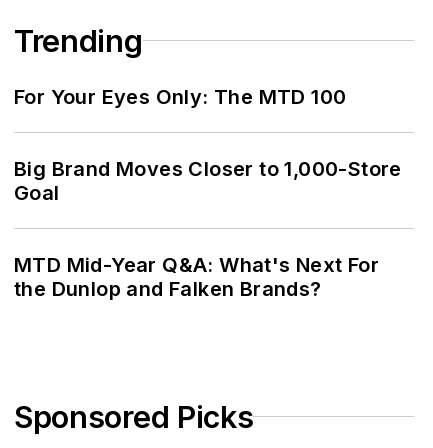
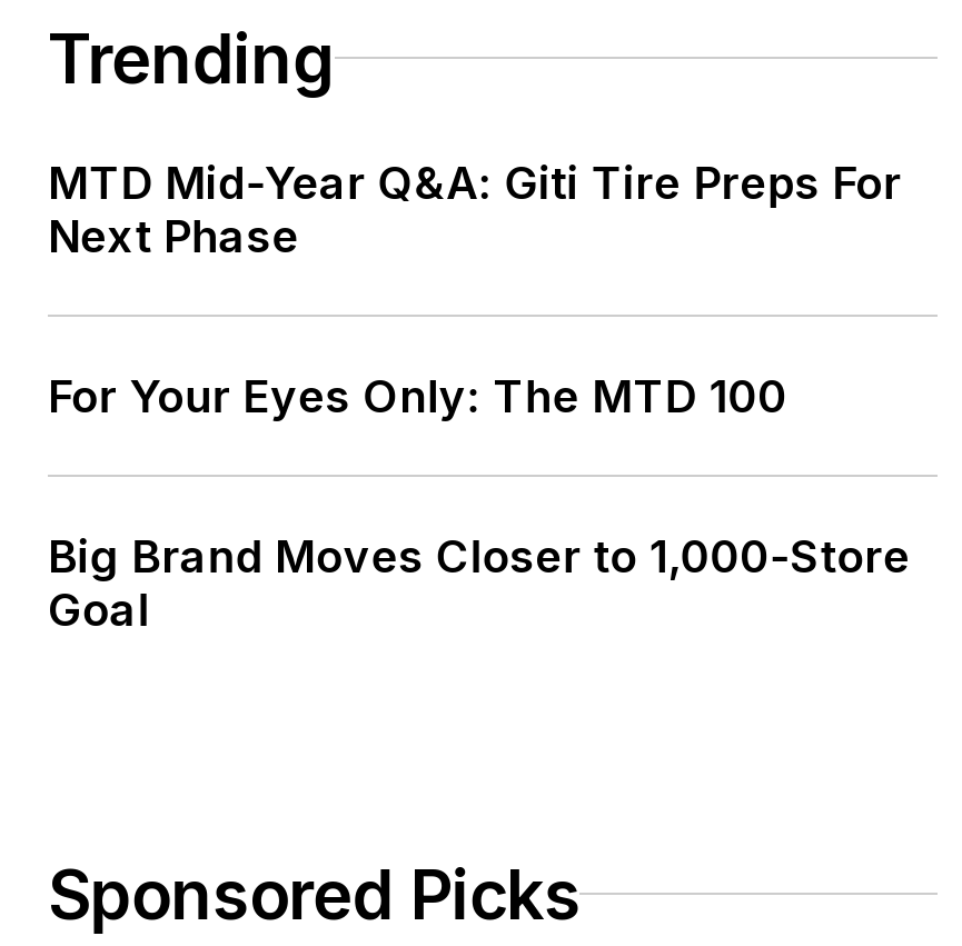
none -> [48,156,904,263] MTD Mid-Year Q&A: Giti Tire Preps For | Next Phase
moved [14,85,402,205] -> [48,370,910,636]: For Your Eyes Only: The MTD 100 | Big Brand Moves Closer to 1,000-Store | Goal
[14,253,380,301] MTD Mid-Year Q&A: What's Next For | the Dunlop and Falken Brands? -> none

